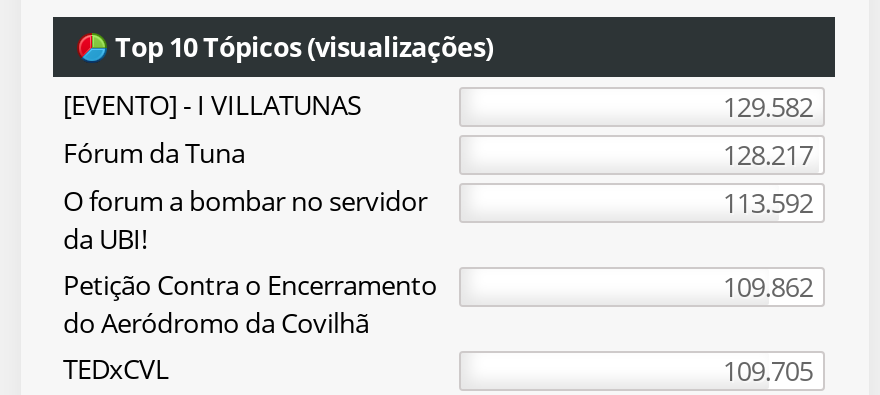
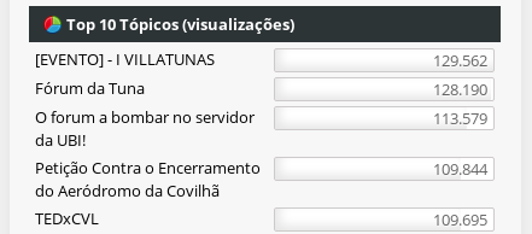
[723,89,813,125] 129.582 -> [433,49,487,71] 129.562
[723,137,813,173] 128.217 -> [433,78,487,100] 128.190
[723,185,813,221] 113.592 -> [433,107,487,129] 113.579
[723,269,813,305] 109.862 -> [433,158,487,180] 109.844
[723,353,813,389] 109.705 -> [433,209,487,230] 109.695

